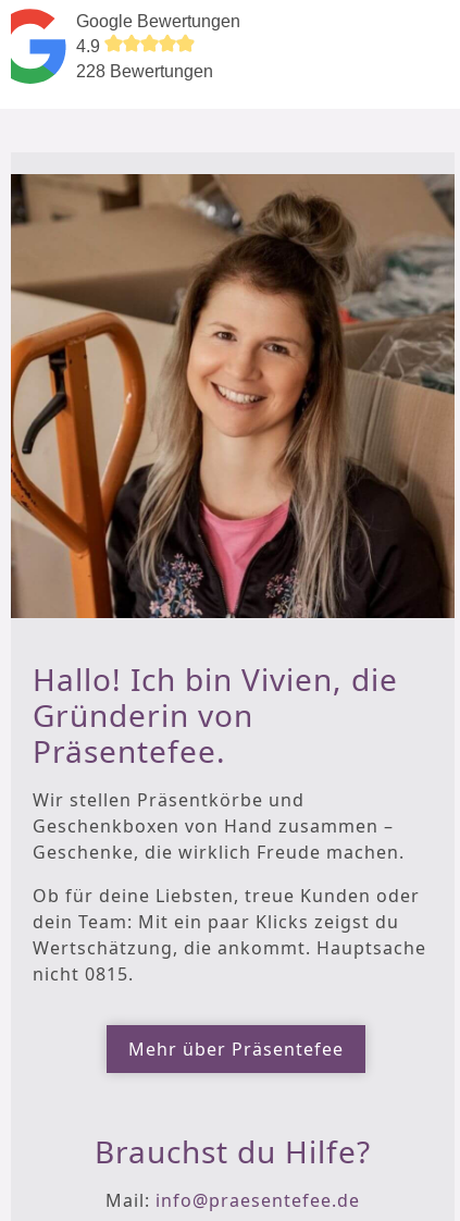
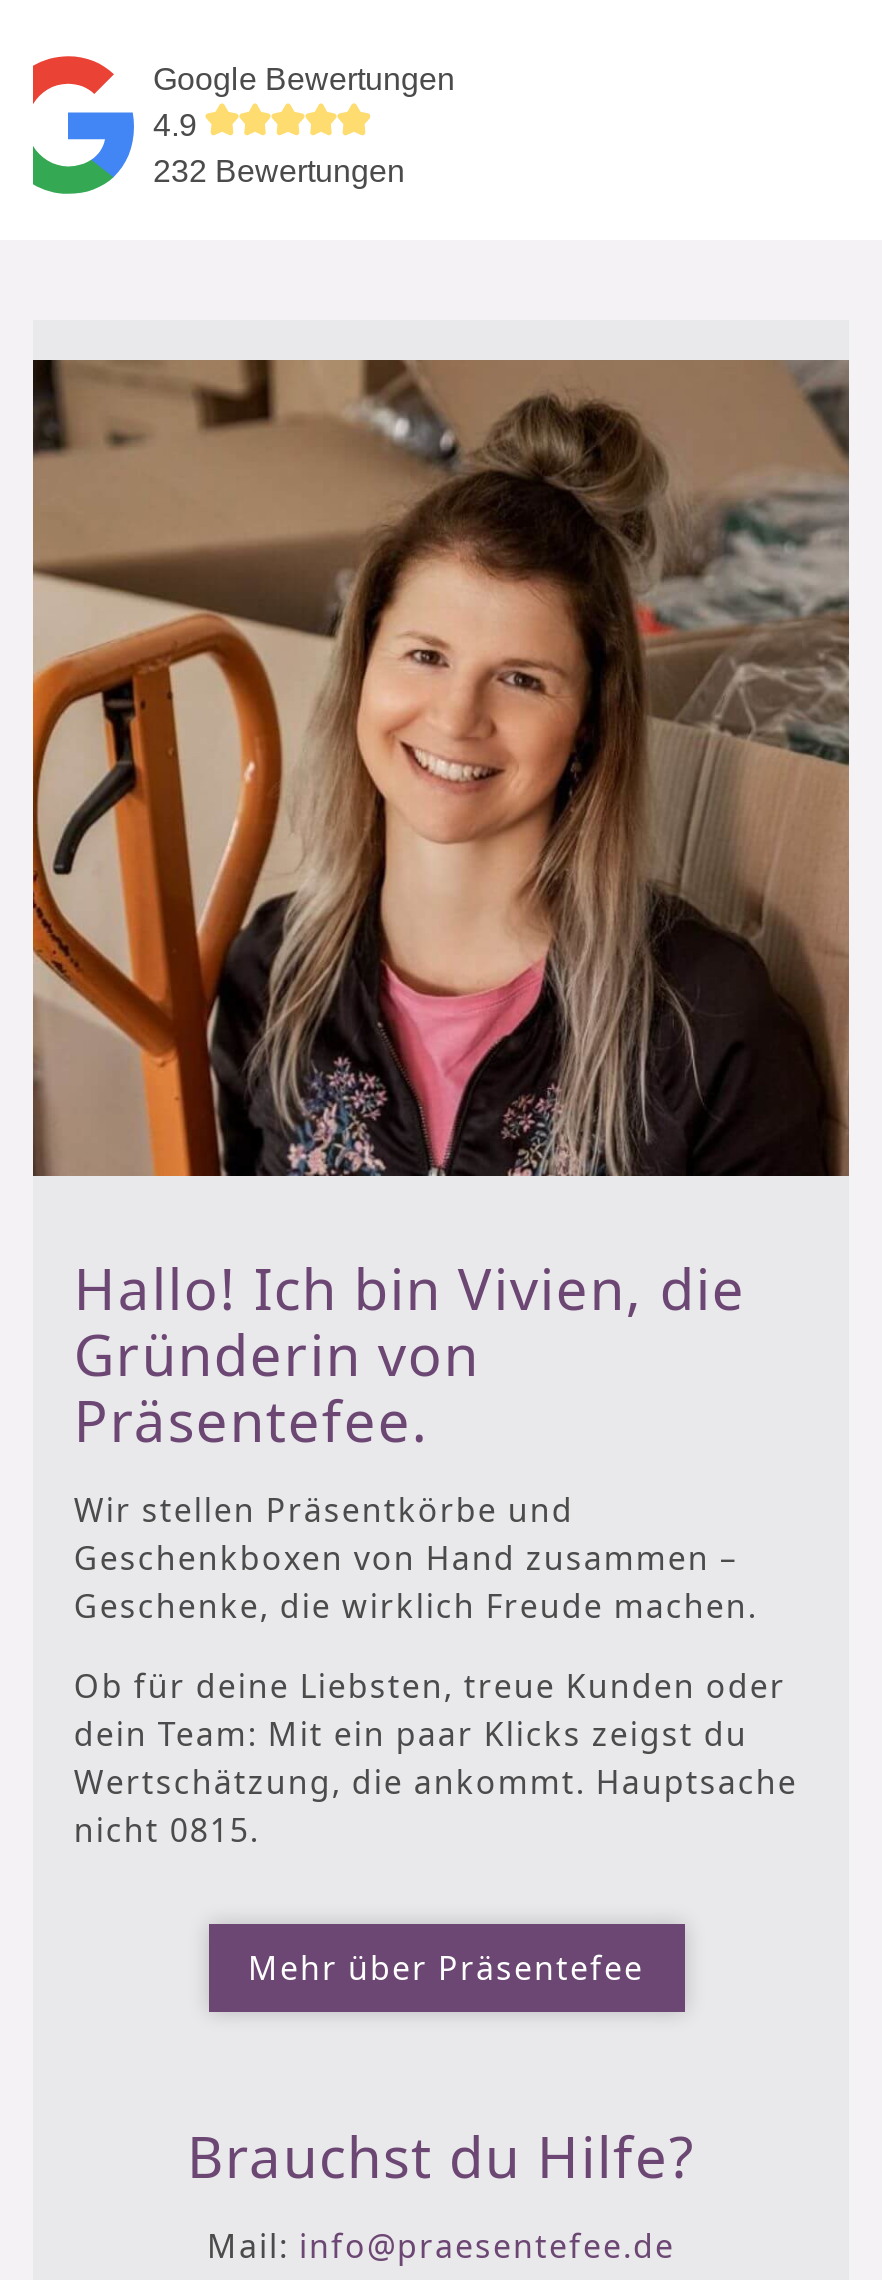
[76,62,213,80] 228 Bewertungen -> [153,153,405,187] 232 Bewertungen

